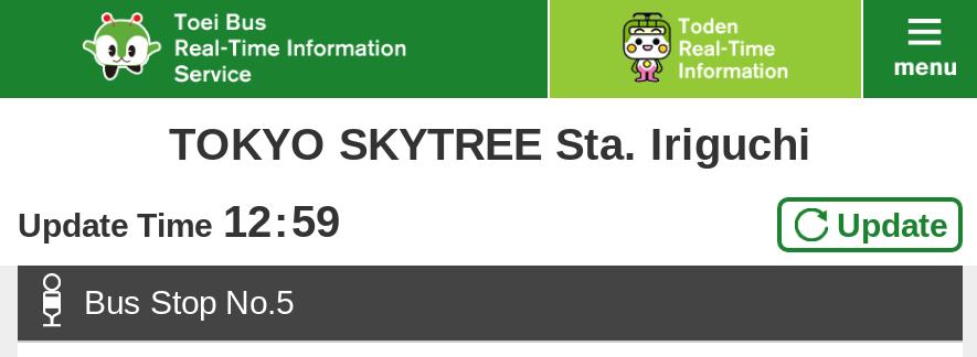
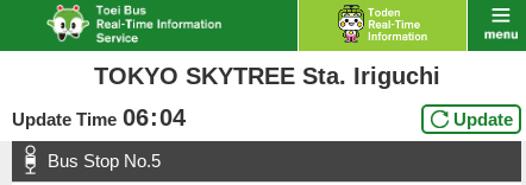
[18,197,340,246] Update Time 12:59 -> [12,104,186,130] Update Time 06:04

